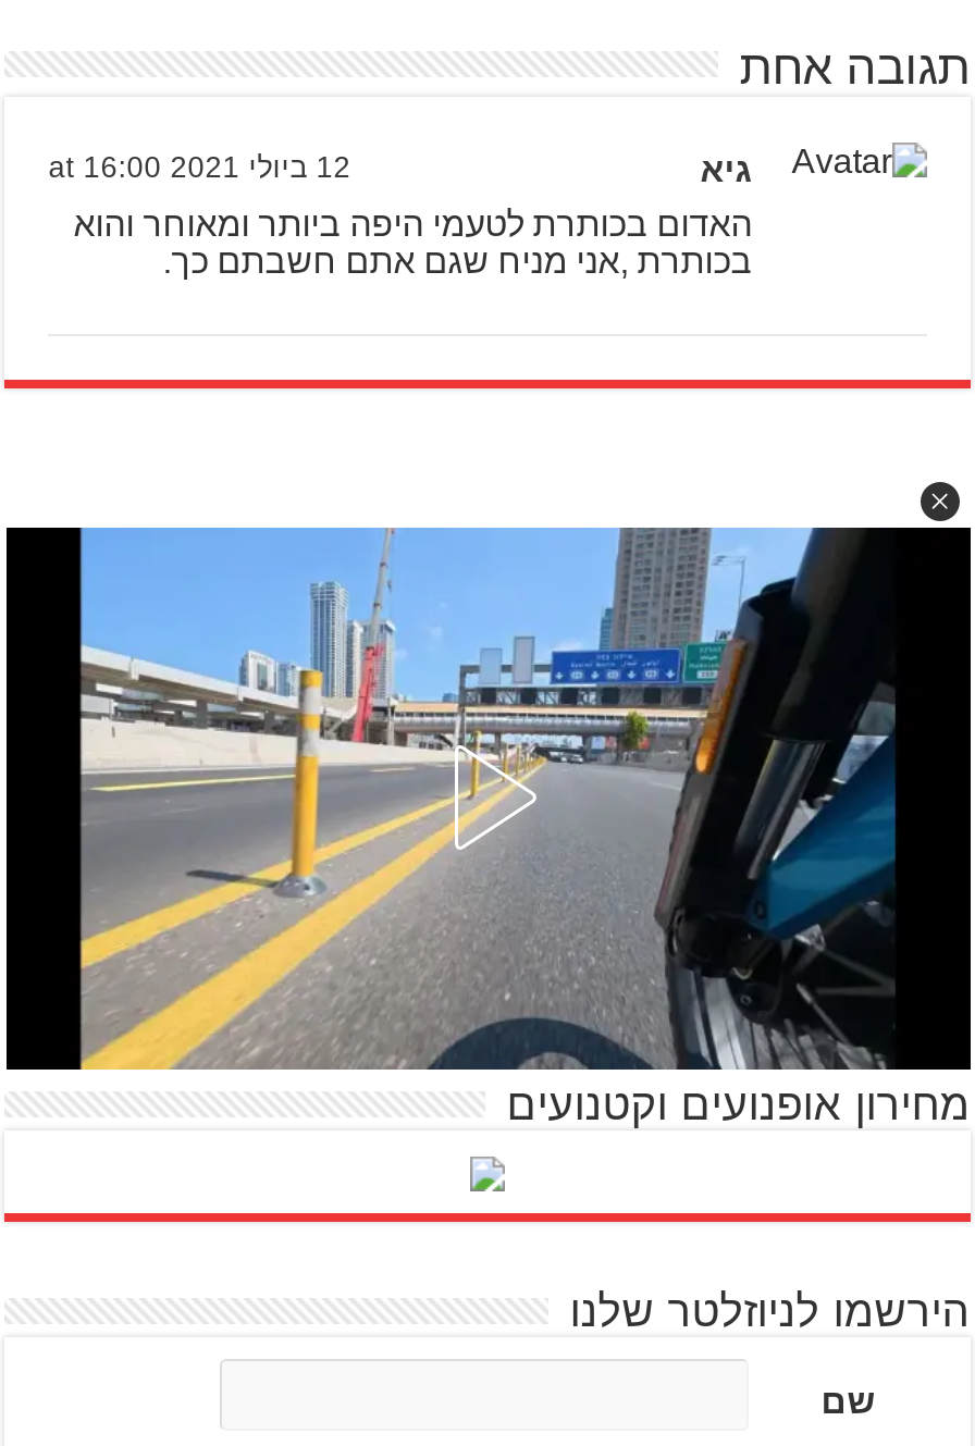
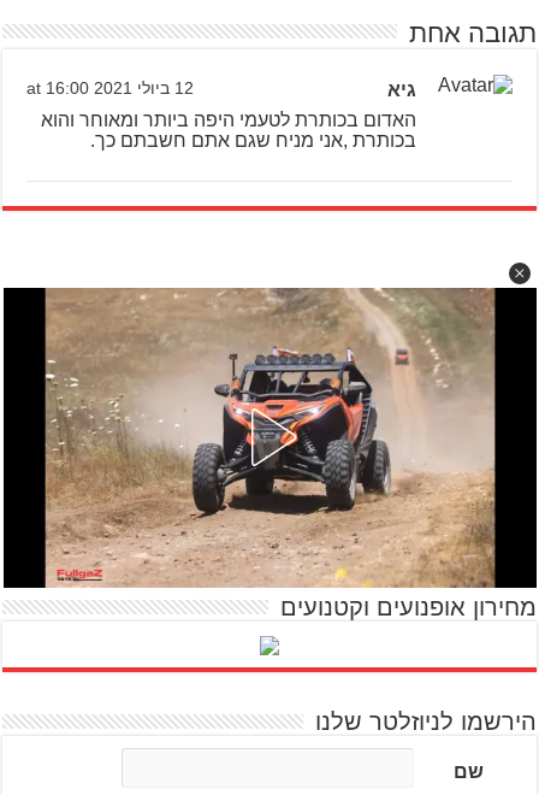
[78,526,897,1072] [image] -> [45,287,497,589] [image]

